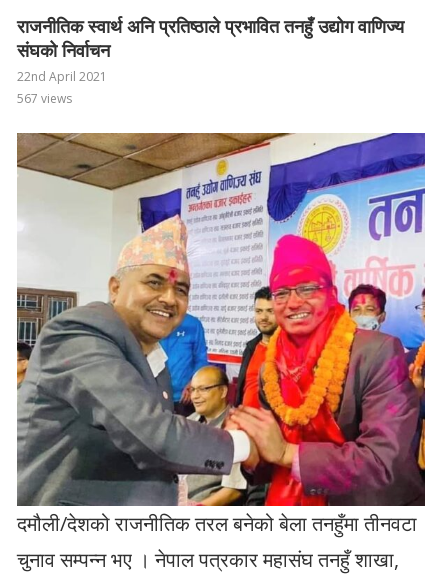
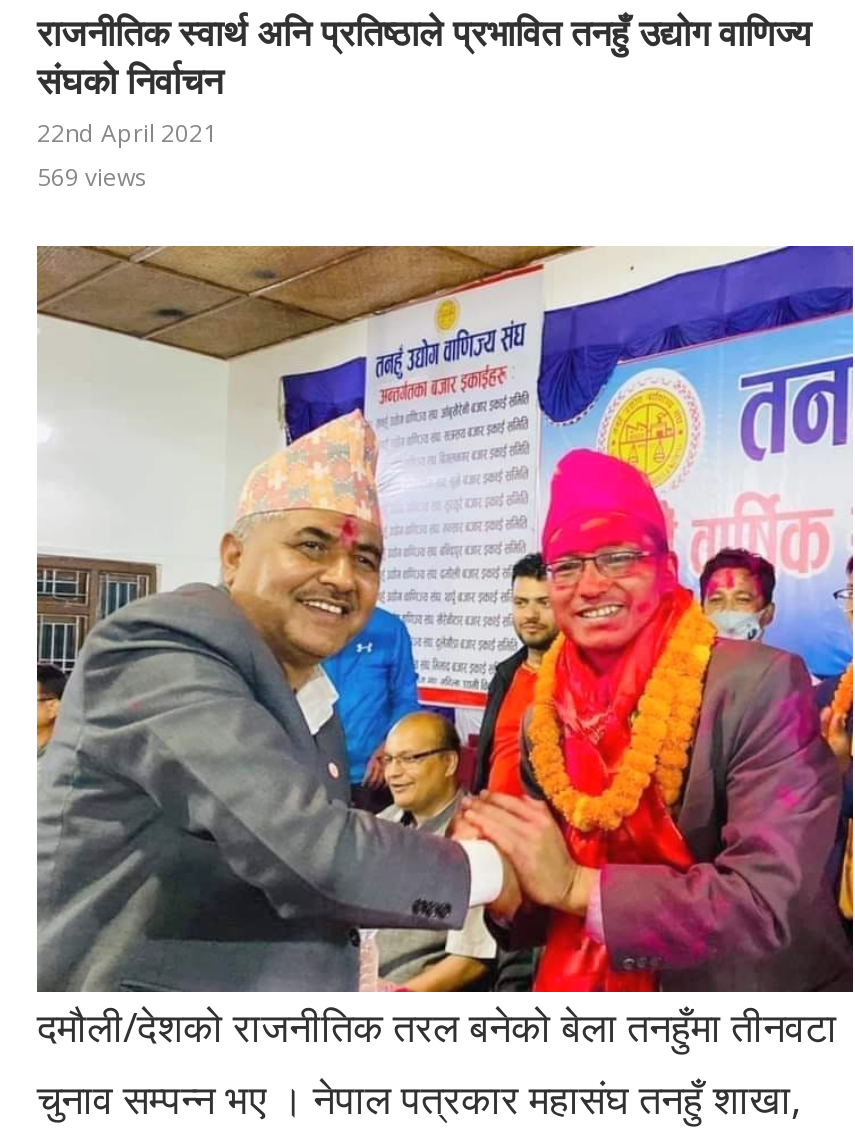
[17,90,72,107] 567 views -> [37,161,147,195] 569 views

